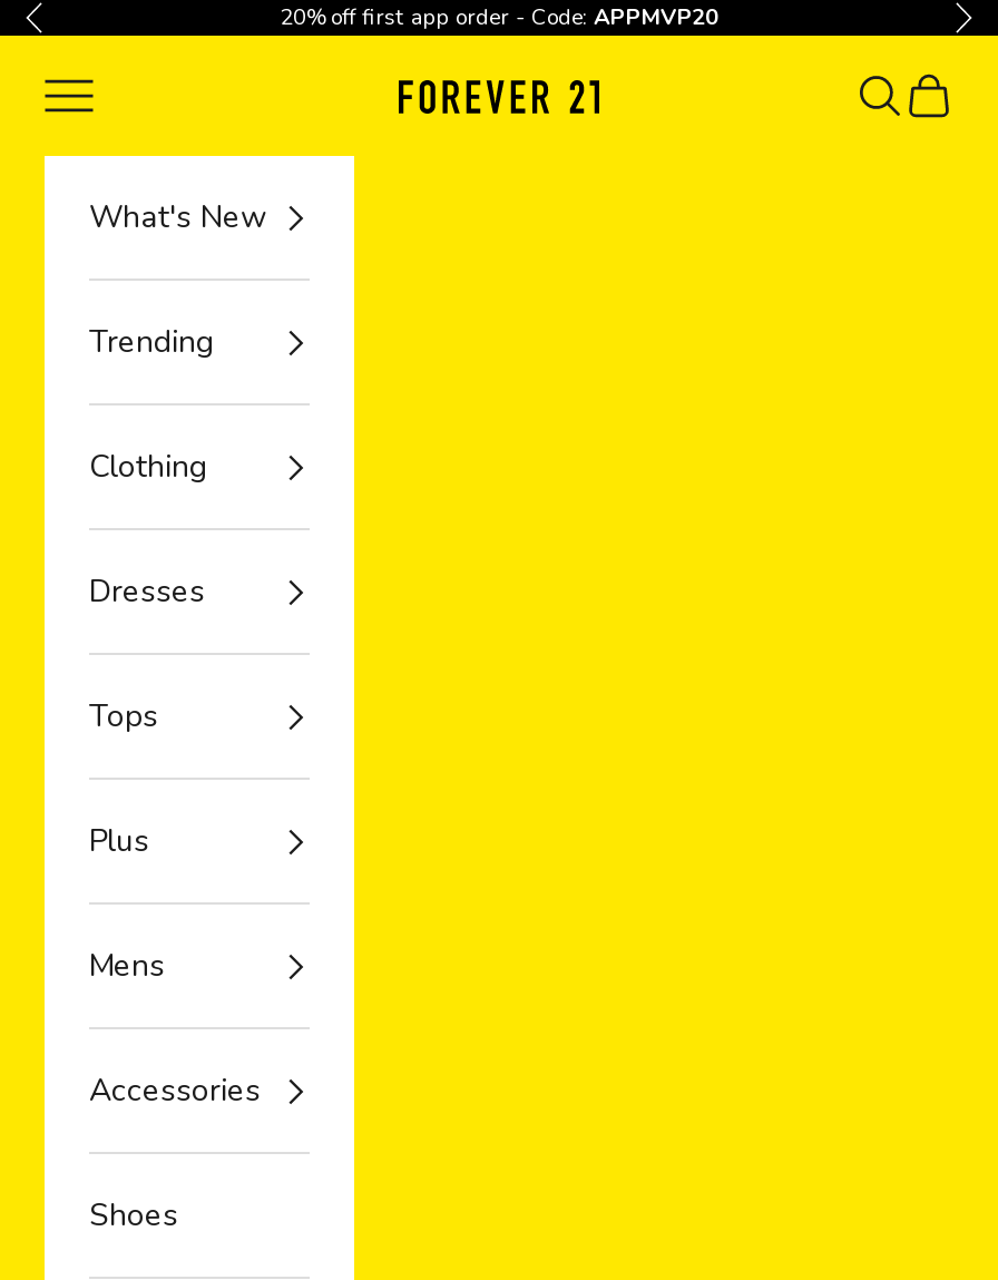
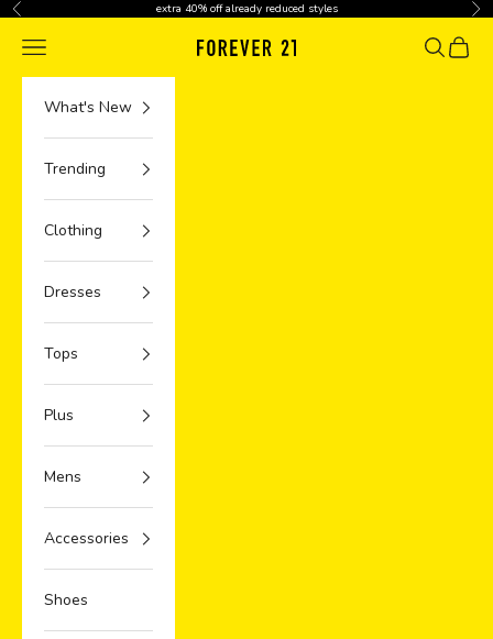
[280,2,718,33] 20% off first app order - Code: APPMVP20 -> [156,1,337,16] extra 40% off already reduced styles

